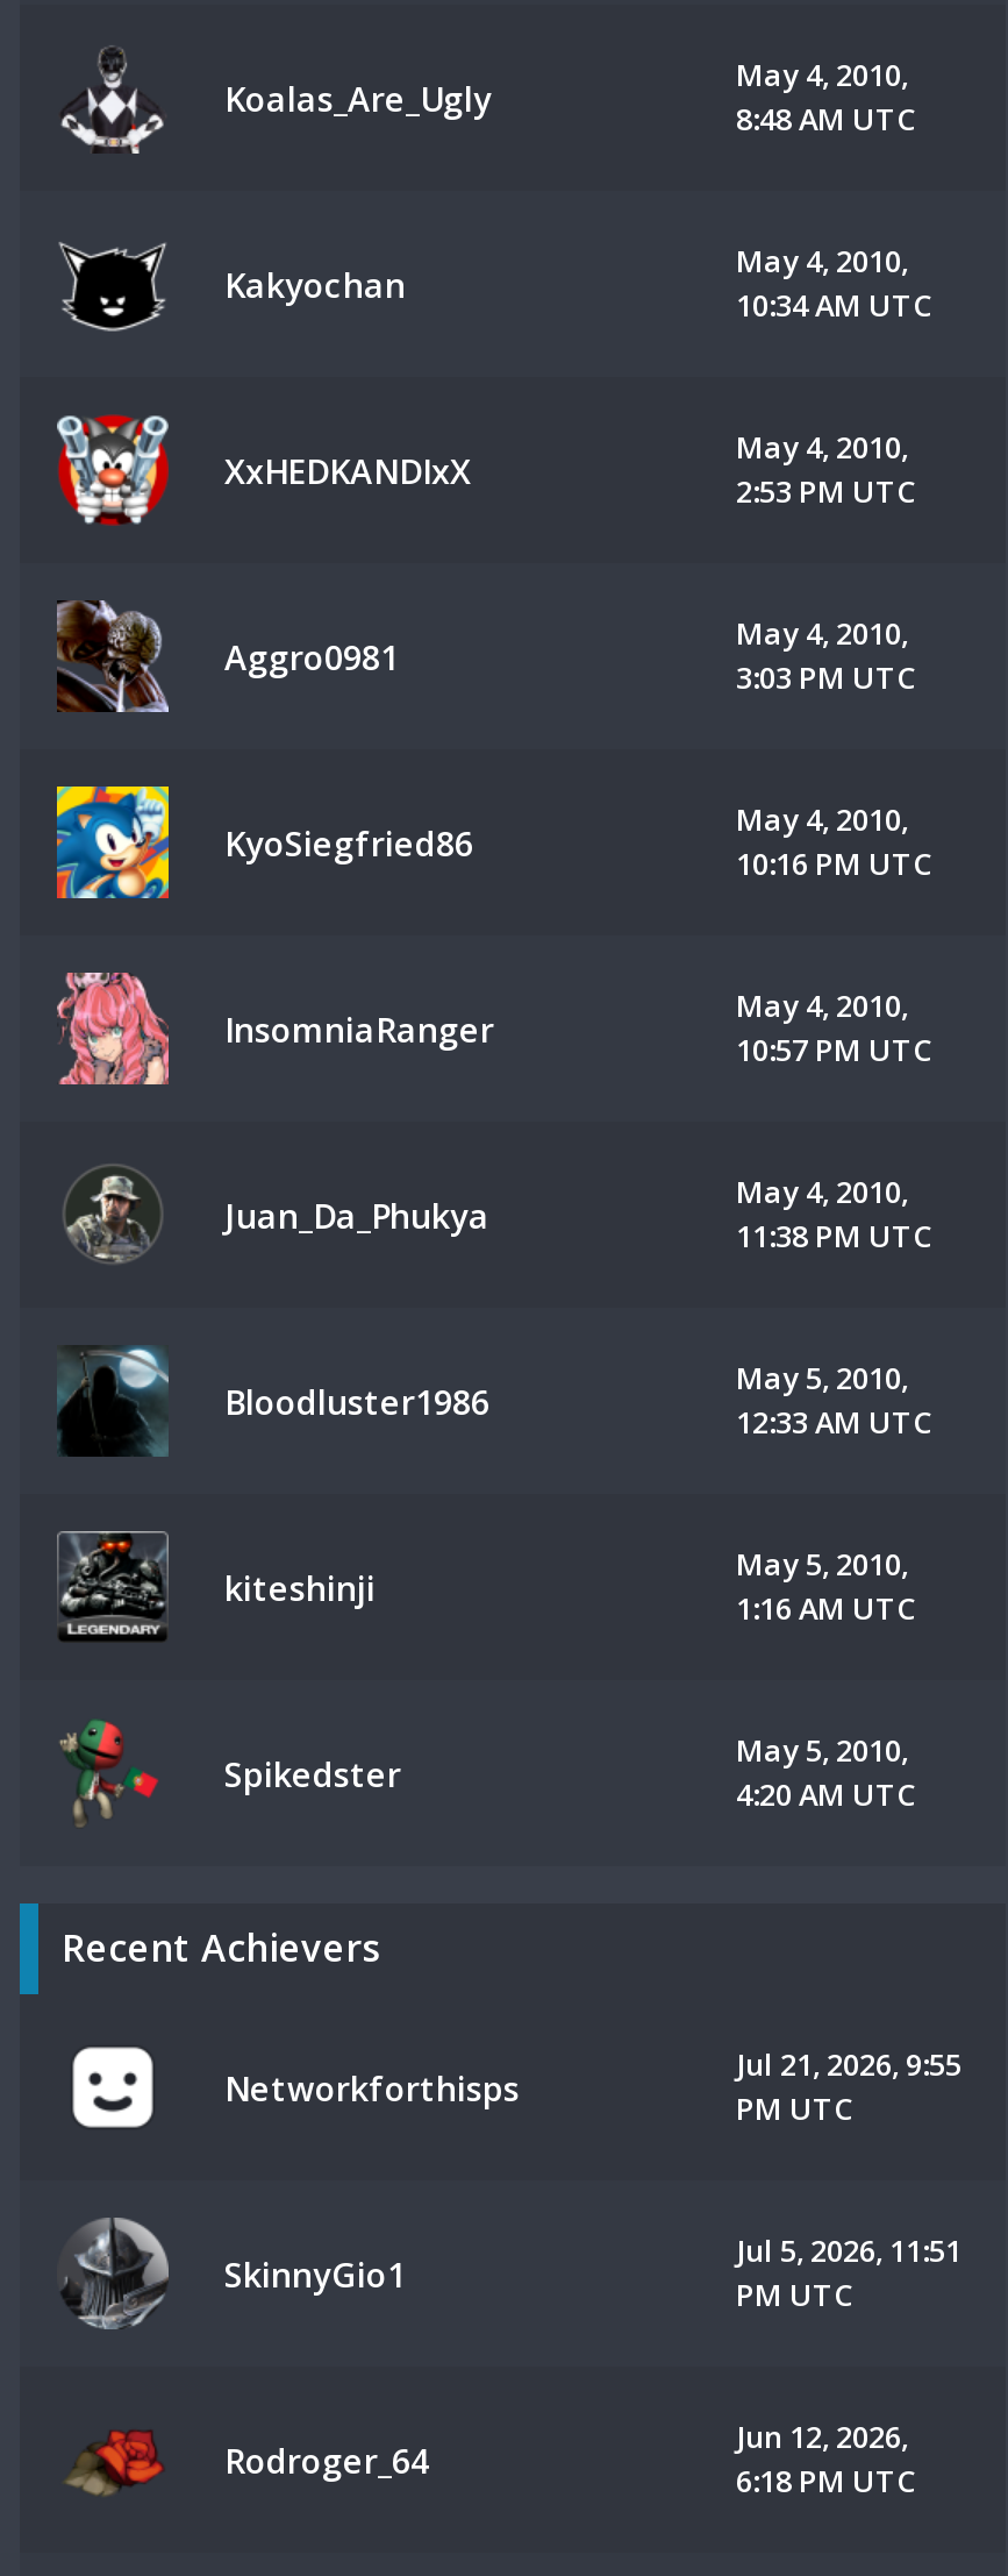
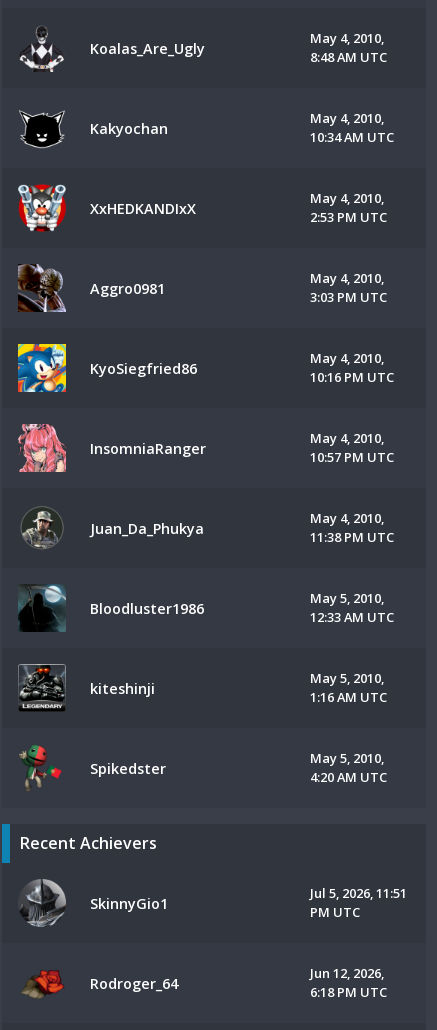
[71,2045,520,2127] [image] | Networkforthisps -> none
[736,2043,961,2129] Jul 21, 2026, 9:55 | PM UTC -> none

